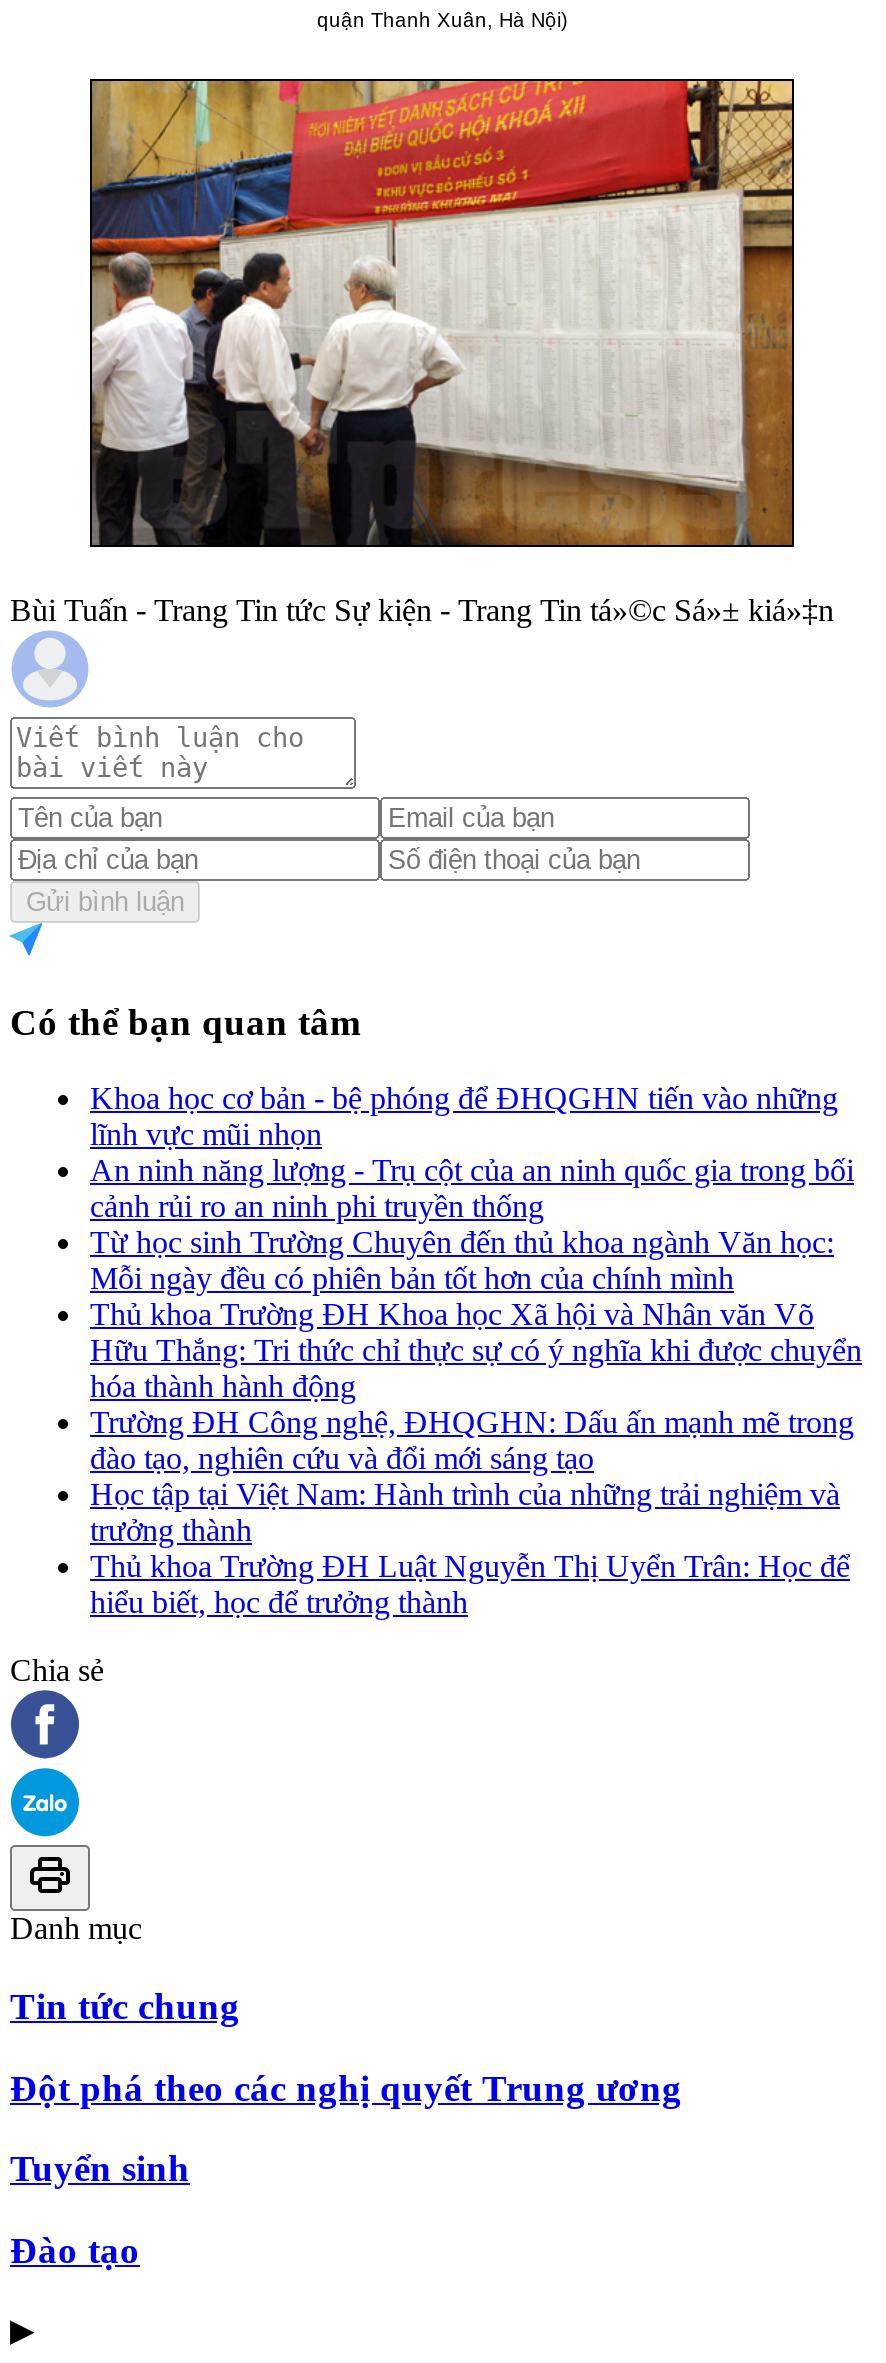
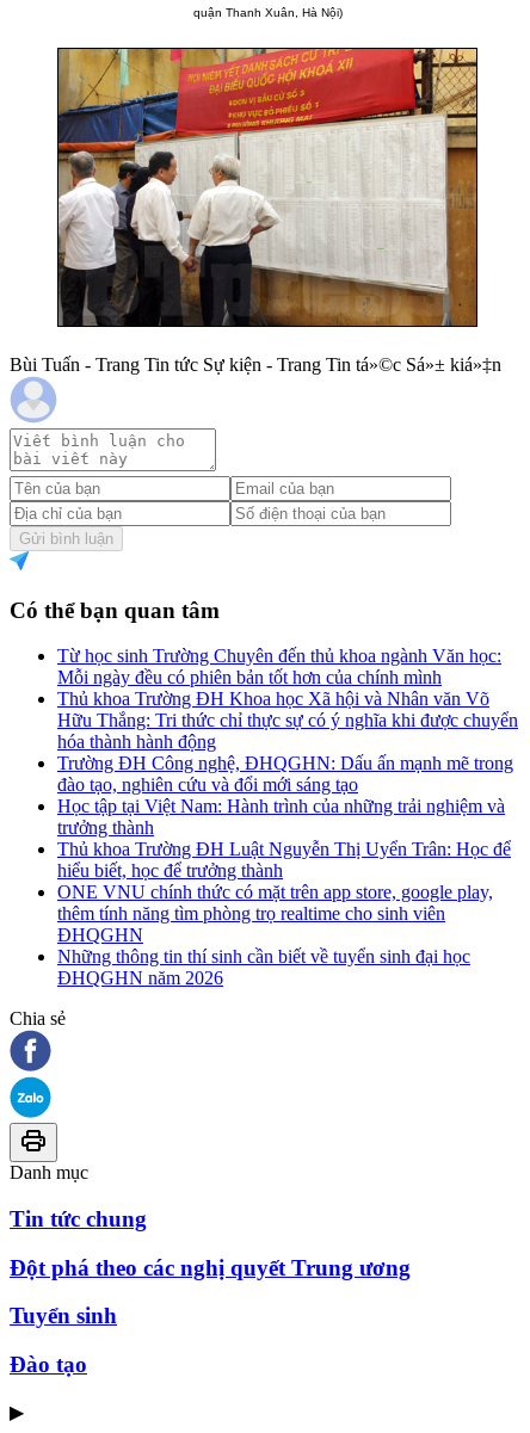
[90,1081,854,1223] Khoa học cơ bản - bệ phóng để ĐHQGHN tiến vào những | lĩnh vực mũi nhọn | An ninh năng lượng - Trụ cột của an ninh quốc gia trong bối | cảnh rủi ro an ninh phi truyền thống -> none
moved [90,1225,862,1619] -> [57,646,518,881]: Từ học sinh Trường Chuyên đến thủ khoa ngành Văn học: | Mỗi ngày đều có phiên bản tốt hơn của chính mình | Thủ khoa Trường ĐH Khoa học Xã hội và Nhân văn Võ | ... | Thủ khoa Trường ĐH Luật Nguyễn Thị Uyển Trân: Học để | hiểu biết, học để trưởng thành
none -> [57,882,493,988] ONE VNU chính thức có mặt trên app store, google play, | thêm tính năng tìm phòng trọ realtime cho sinh viên | ĐHQGHN | Những thông tin thí sinh cần biết về tuyển sinh đại học | ĐHQGHN năm 2026

